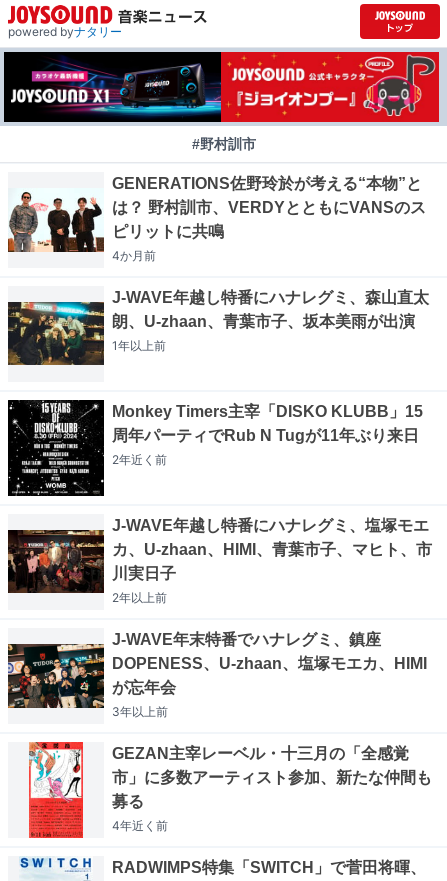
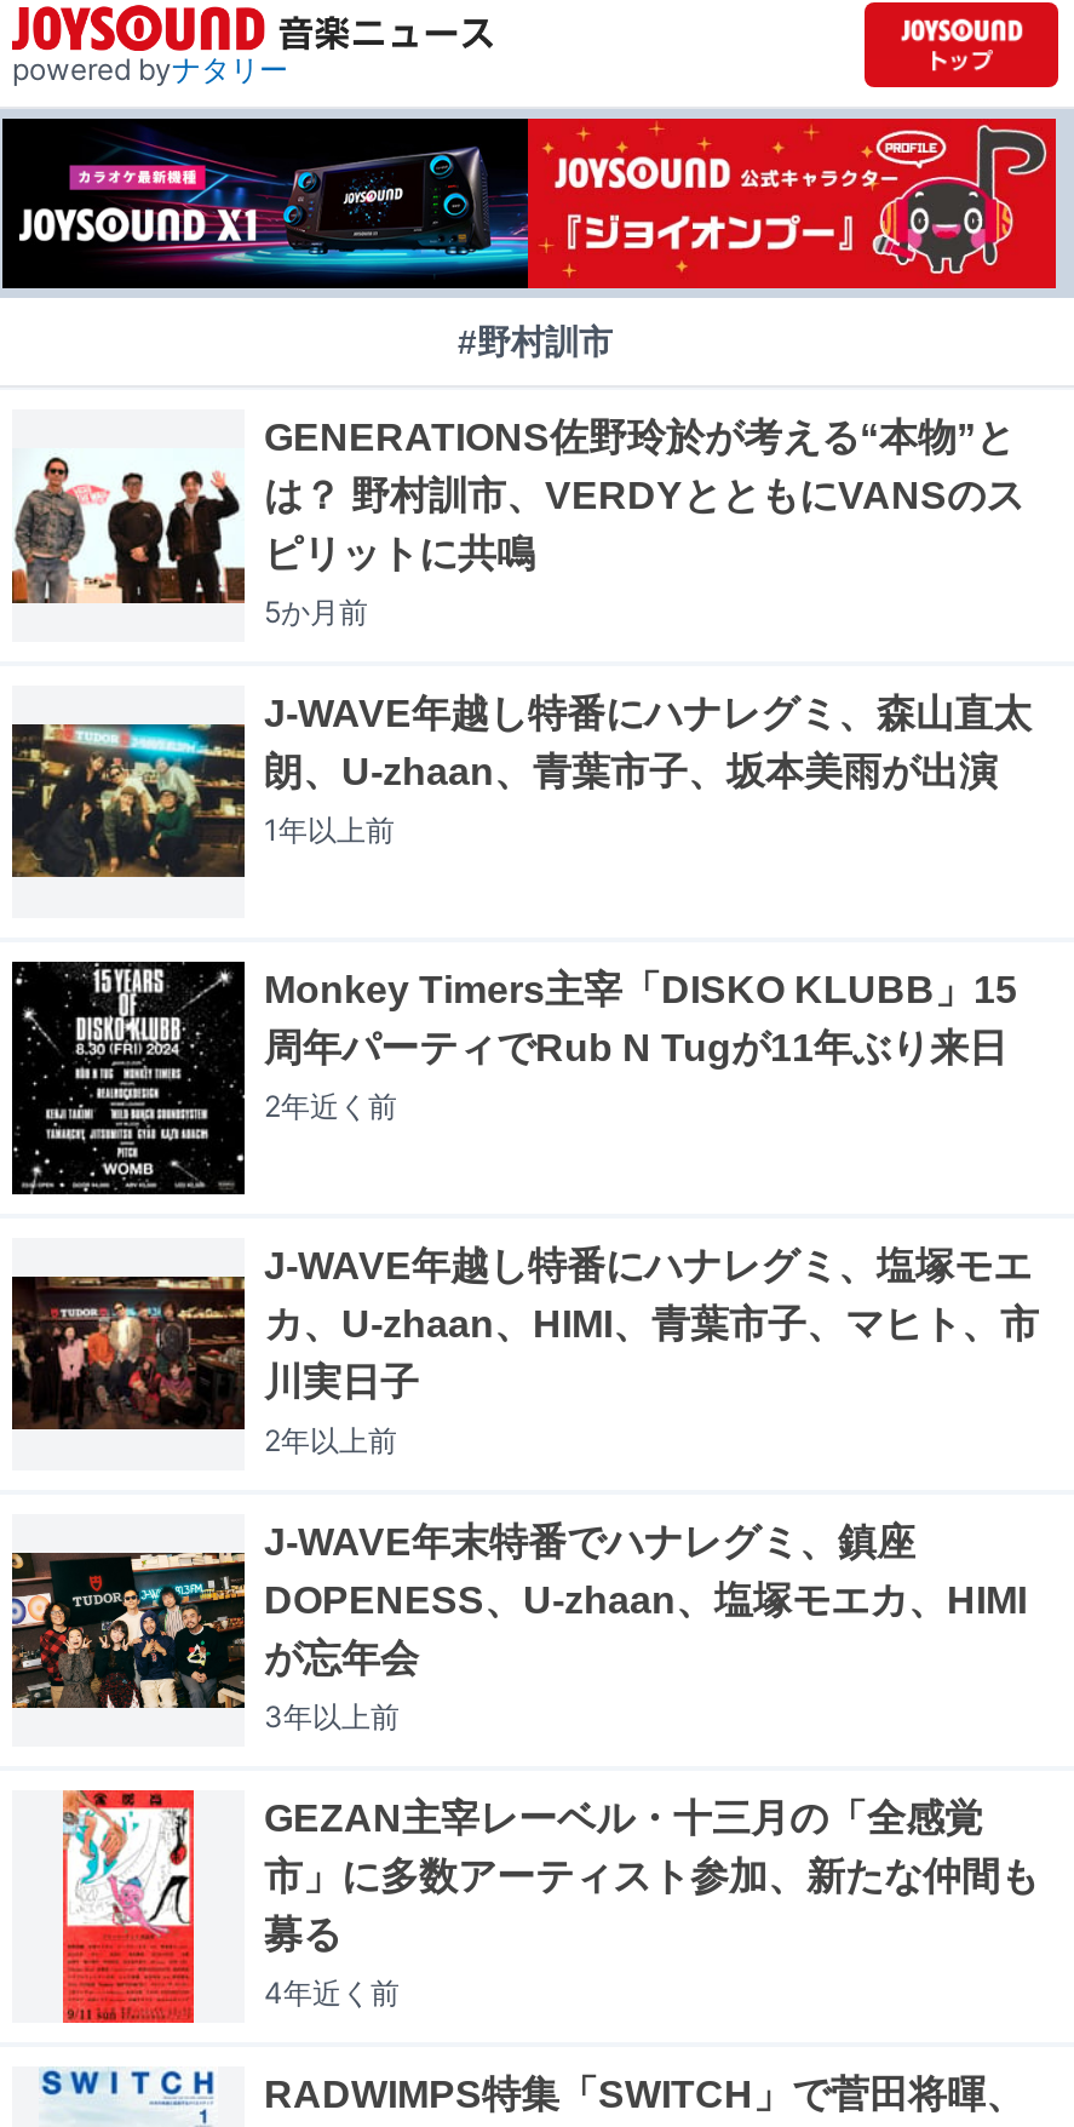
[112,248,156,263] 4か月前 -> [264,593,368,629] 5か月前

